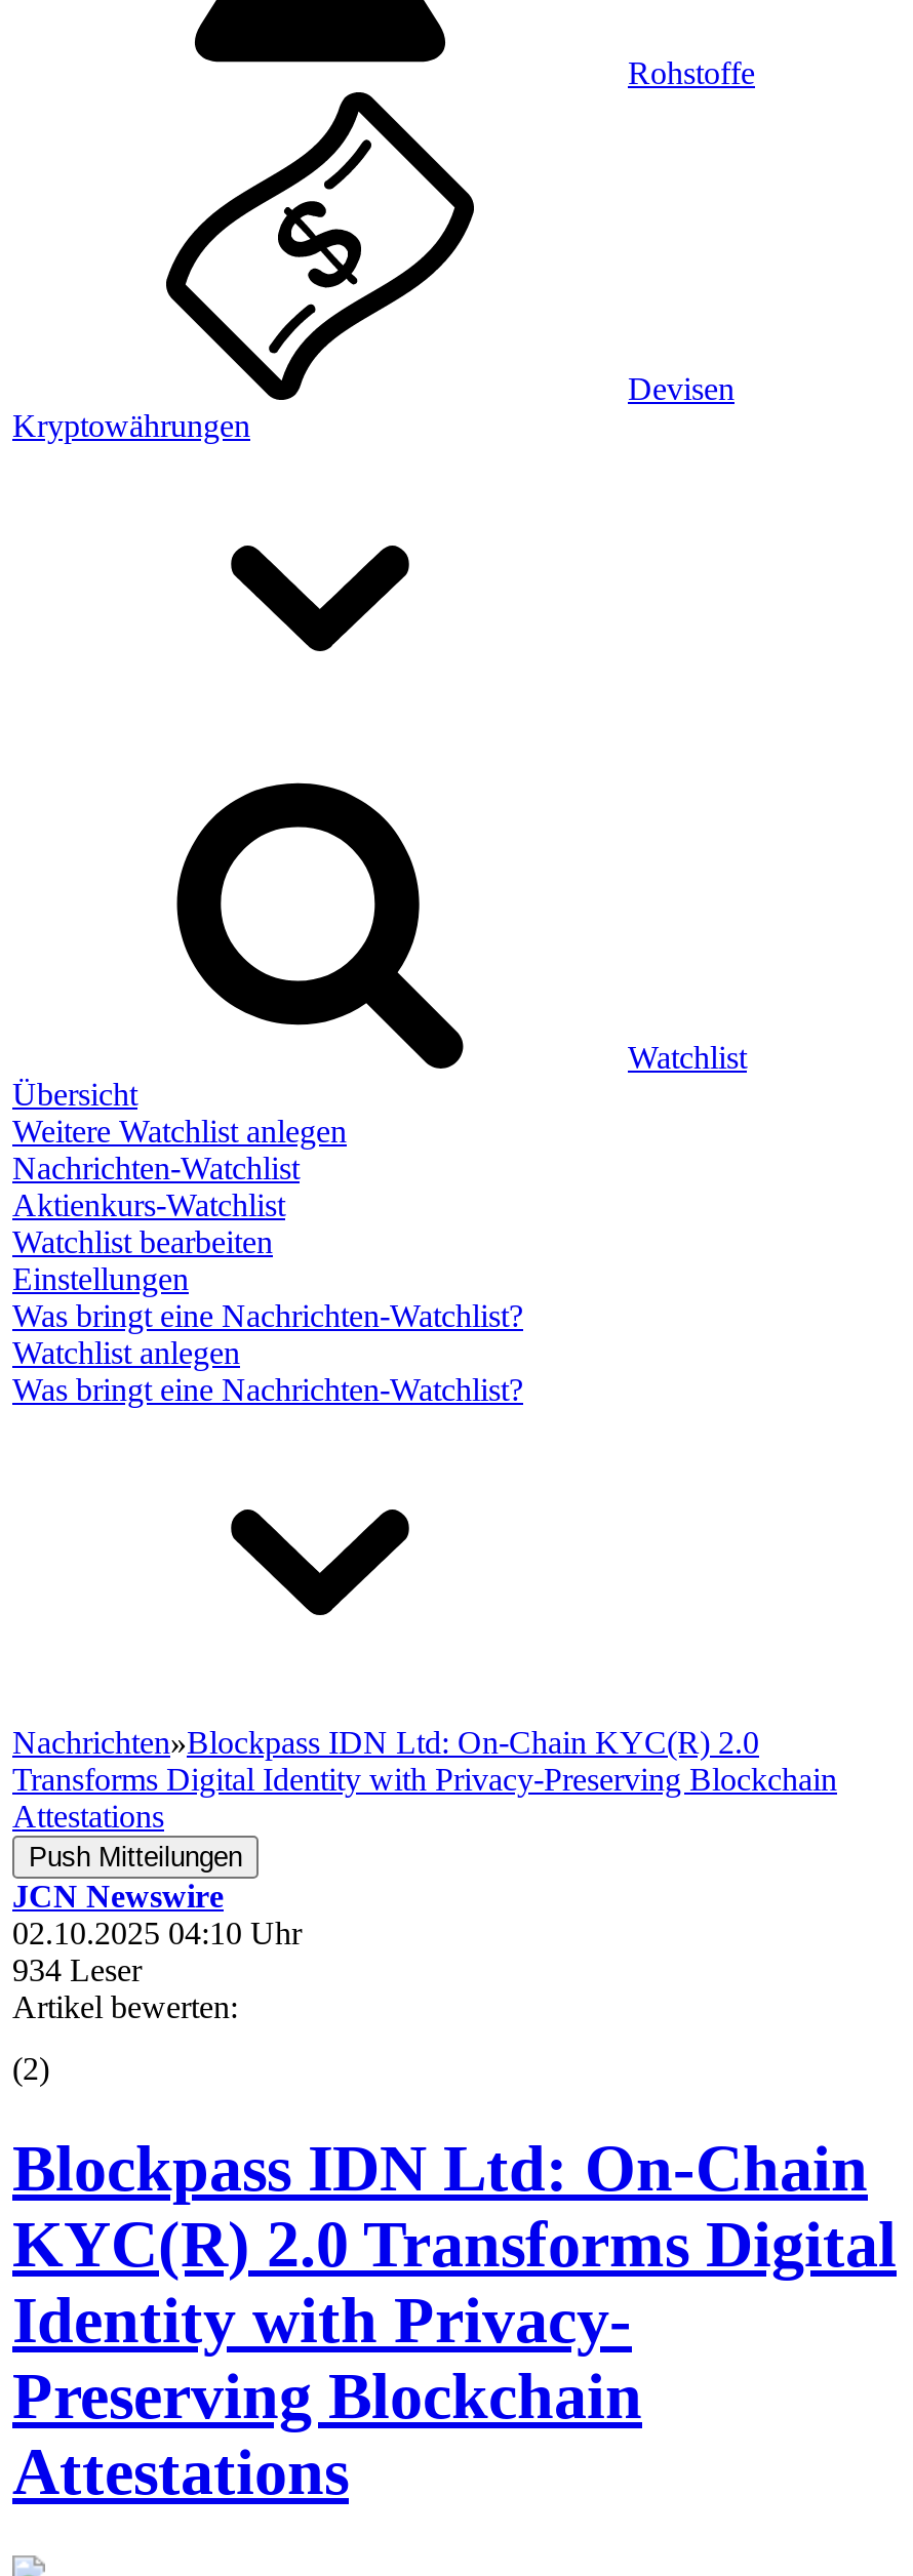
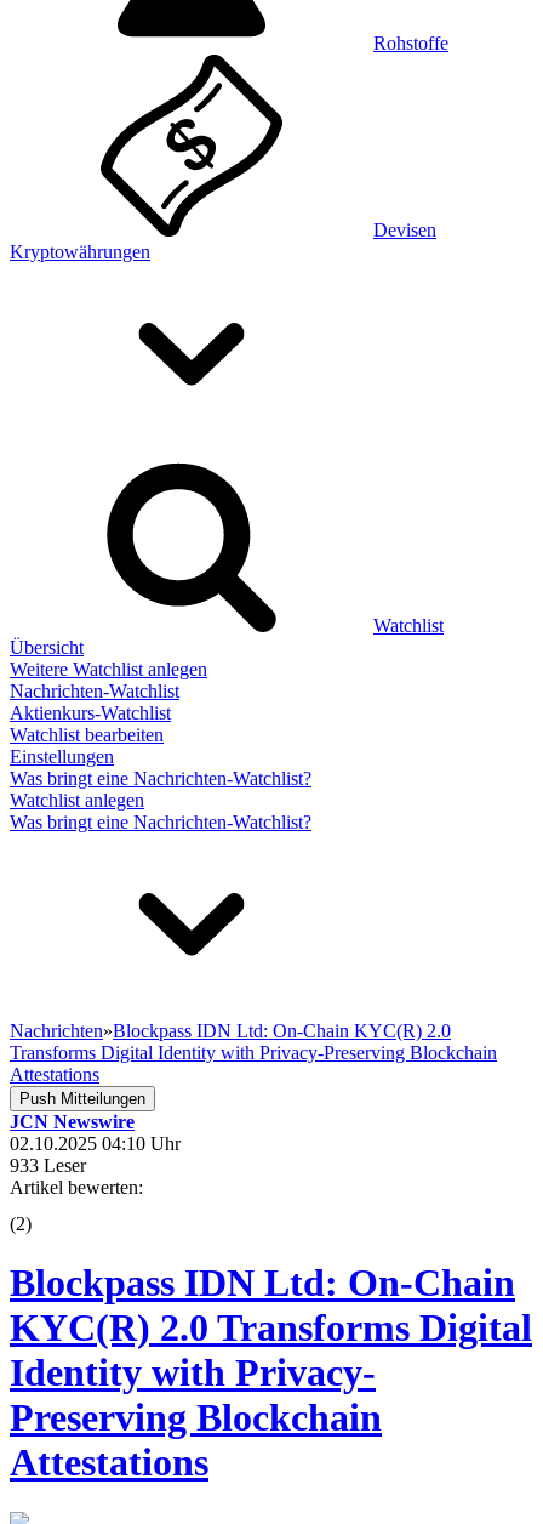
[12,1953,142,1987] 934 Leser -> [10,1155,86,1176] 933 Leser

